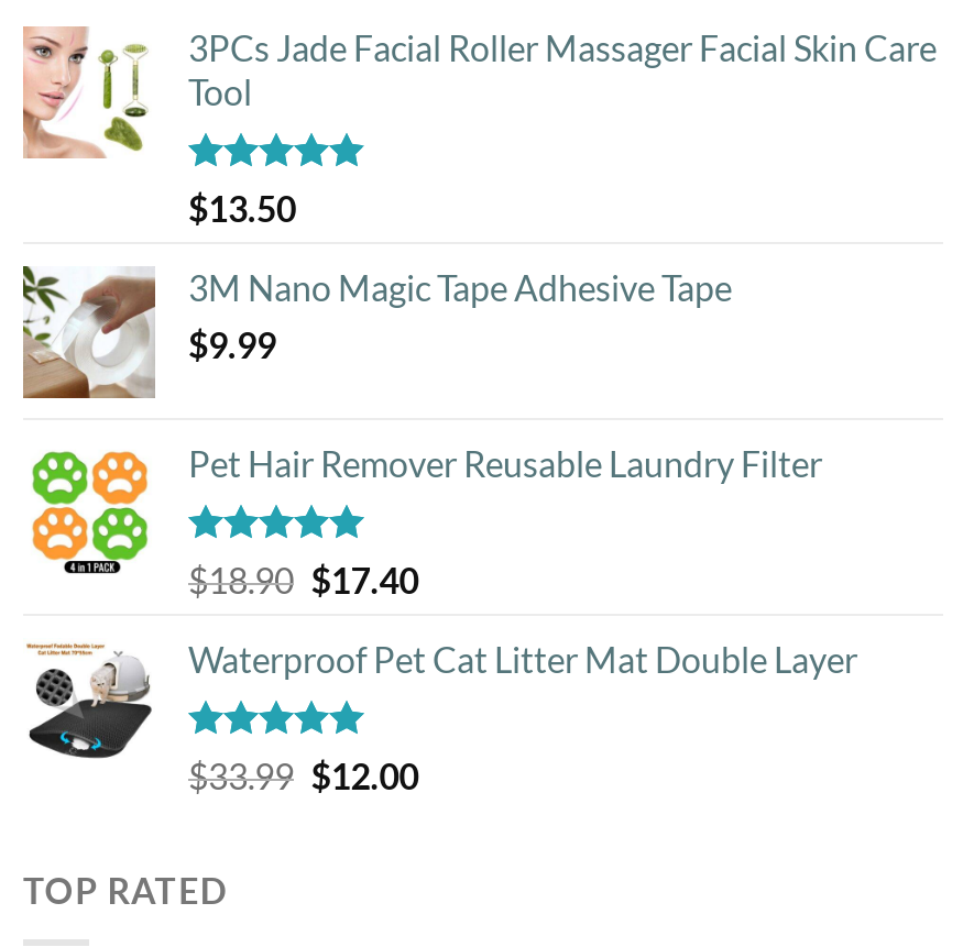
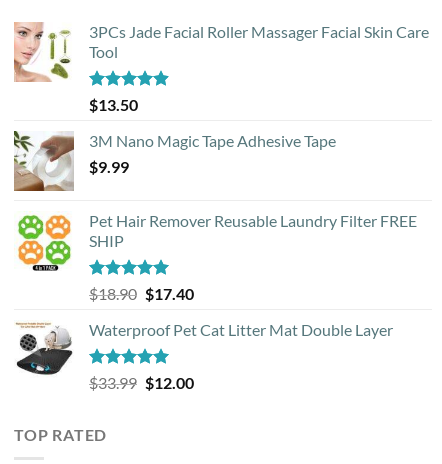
[188,441,822,483] Pet Hair Remover Reusable Laundry Filter -> [89,211,417,250] Pet Hair Remover Reusable Laundry Filter FREE | SHIP

